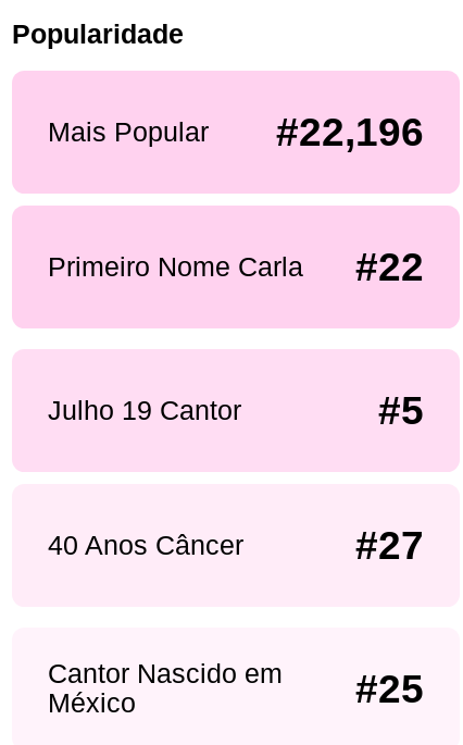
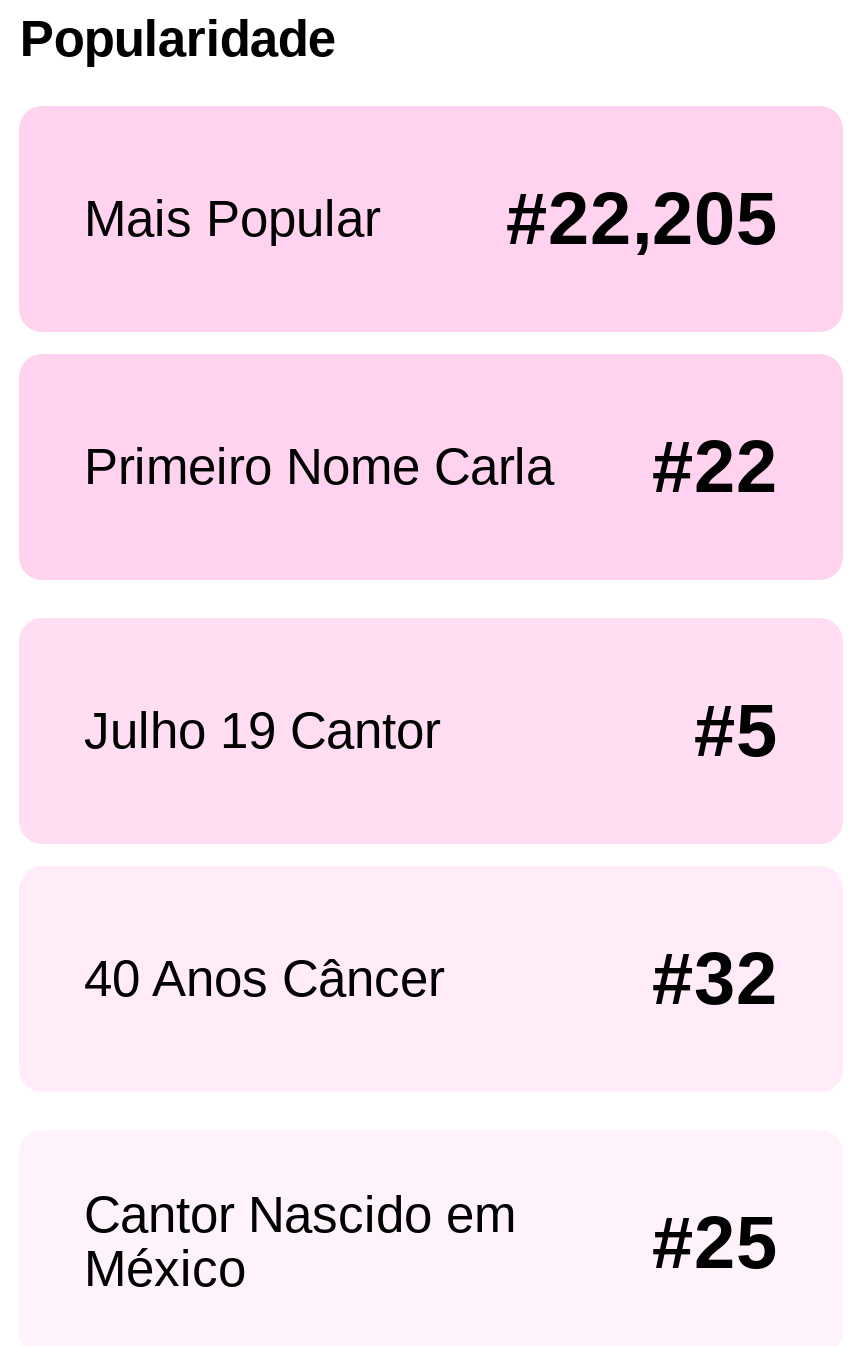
[277,110,424,154] #22,196 -> [506,178,778,260] #22,205
[356,523,424,568] #27 -> [652,939,778,1021] #32

